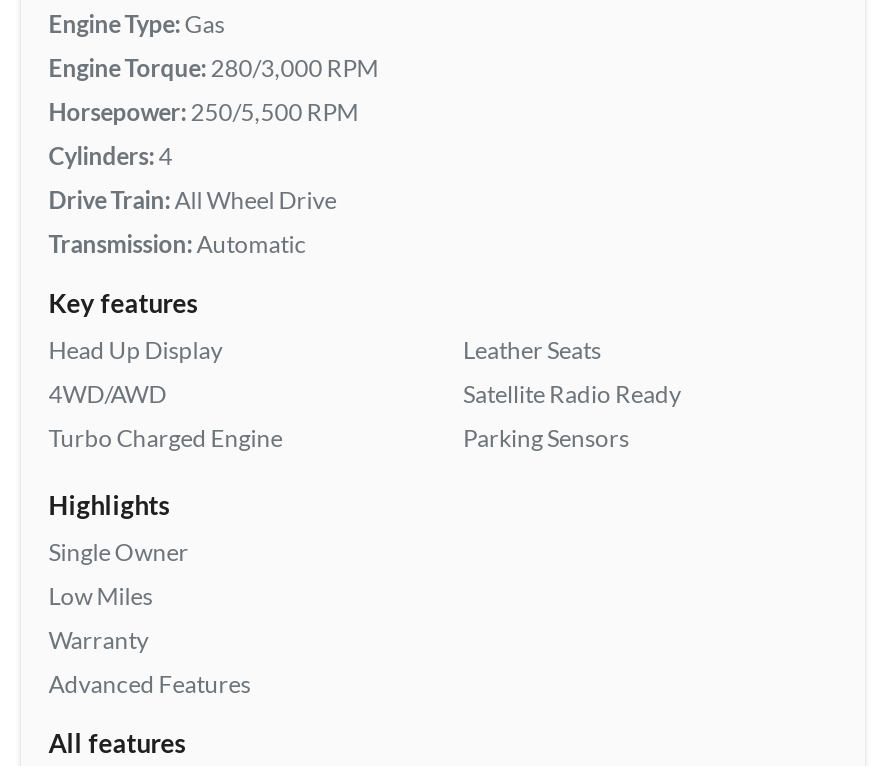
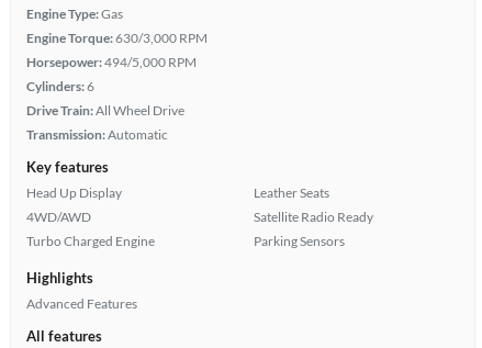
[48,53,378,83] Engine Torque: 280/3,000 RPM -> [26,29,207,46] Engine Torque: 630/3,000 RPM
[48,97,358,127] Horsepower: 250/5,500 RPM -> [26,53,196,70] Horsepower: 494/5,000 RPM
[48,141,172,171] Cylinders: 4 -> [26,77,94,94] Cylinders: 6
[48,537,188,655] Single Owner | Low Miles | Warranty -> none

